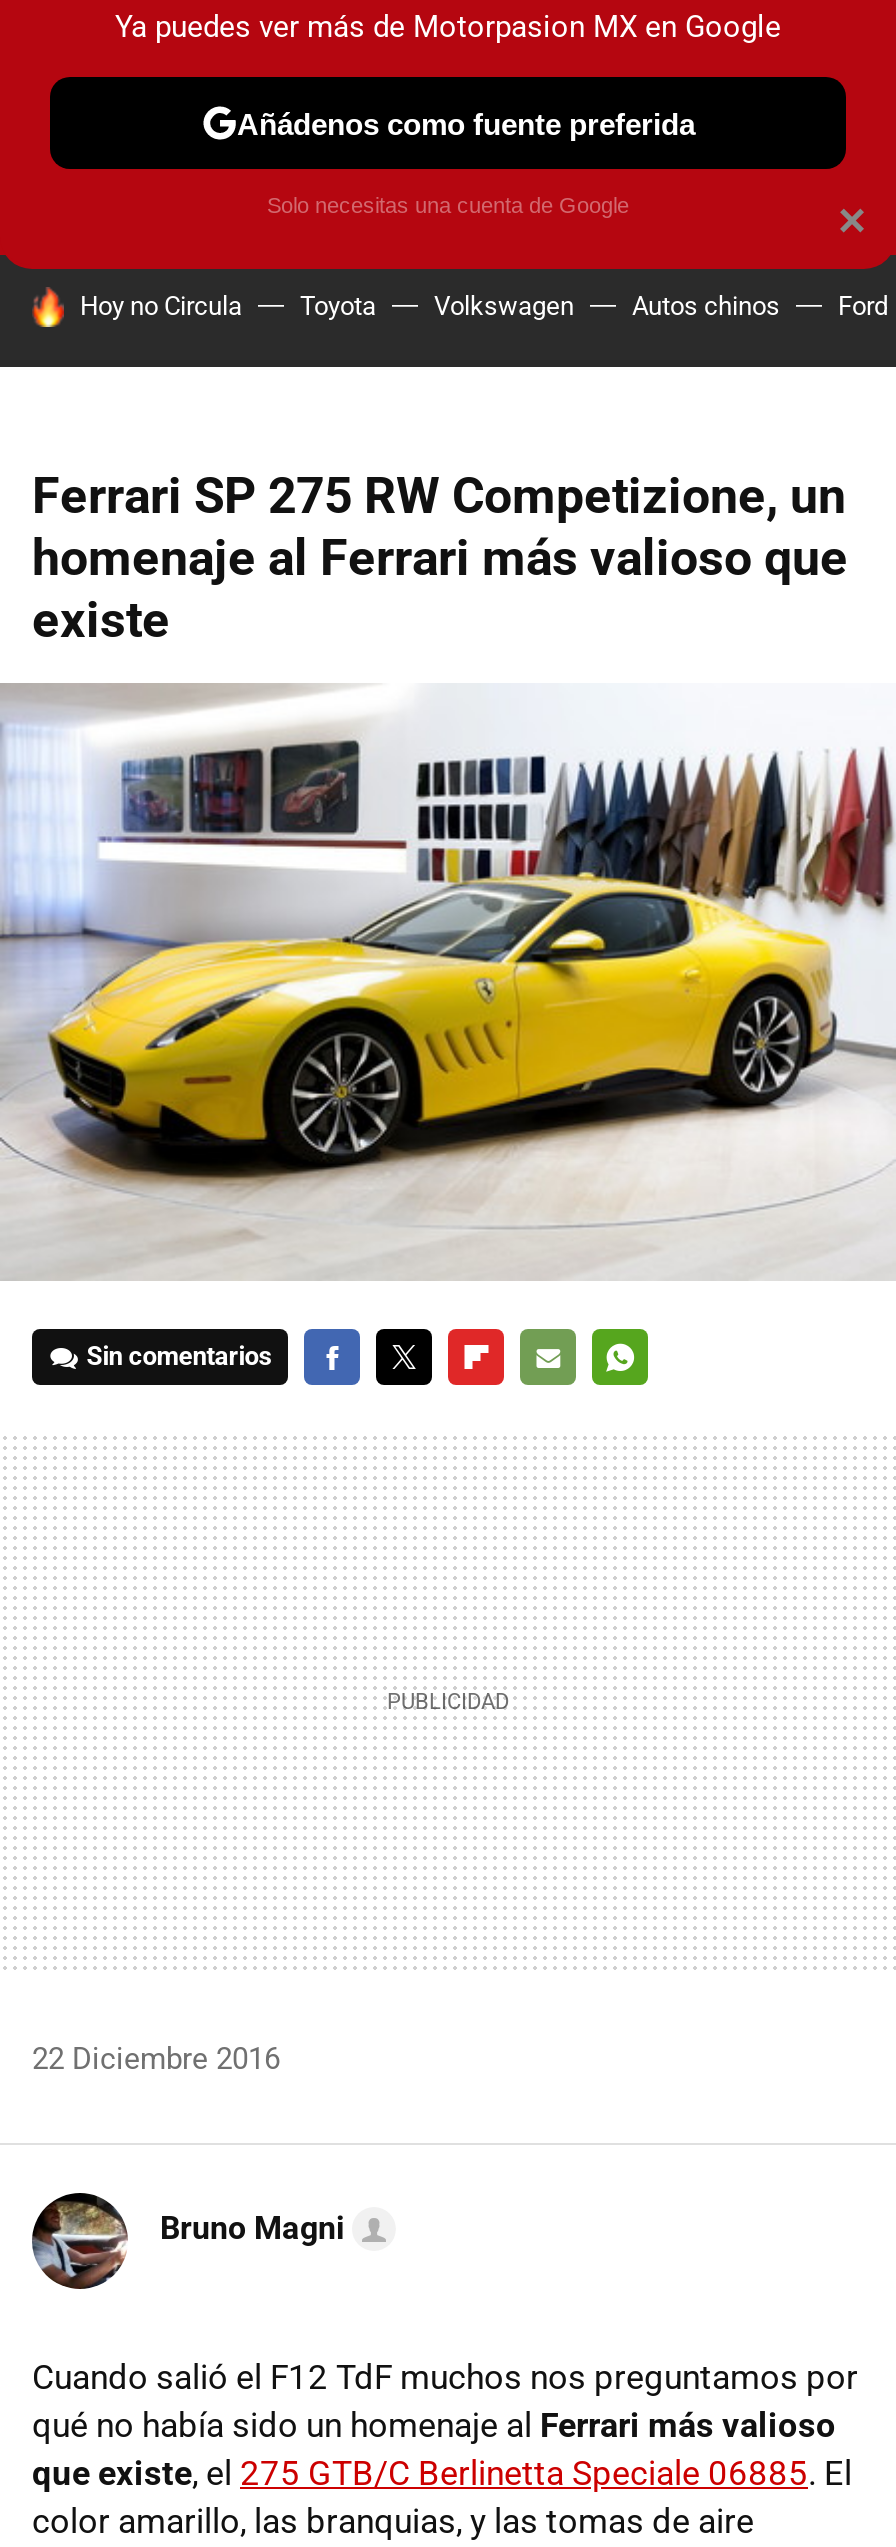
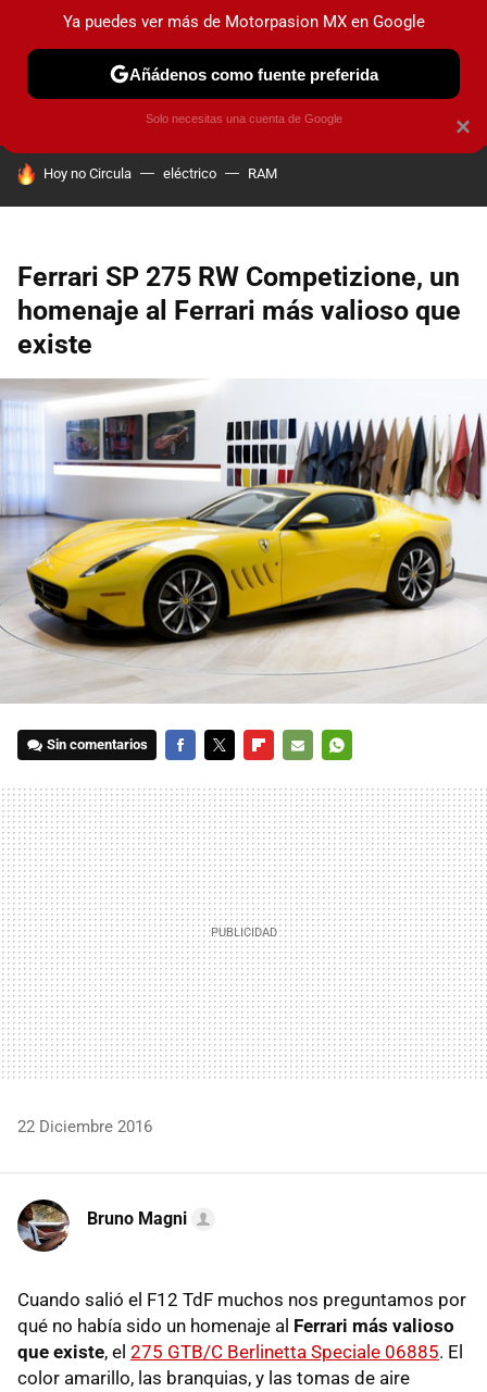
[300,291,888,321] Toyota | Volkswagen | Autos chinos | Ford -> [163,165,277,182] eléctrico | RAM

